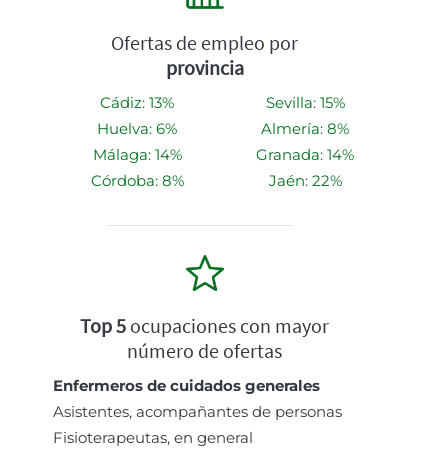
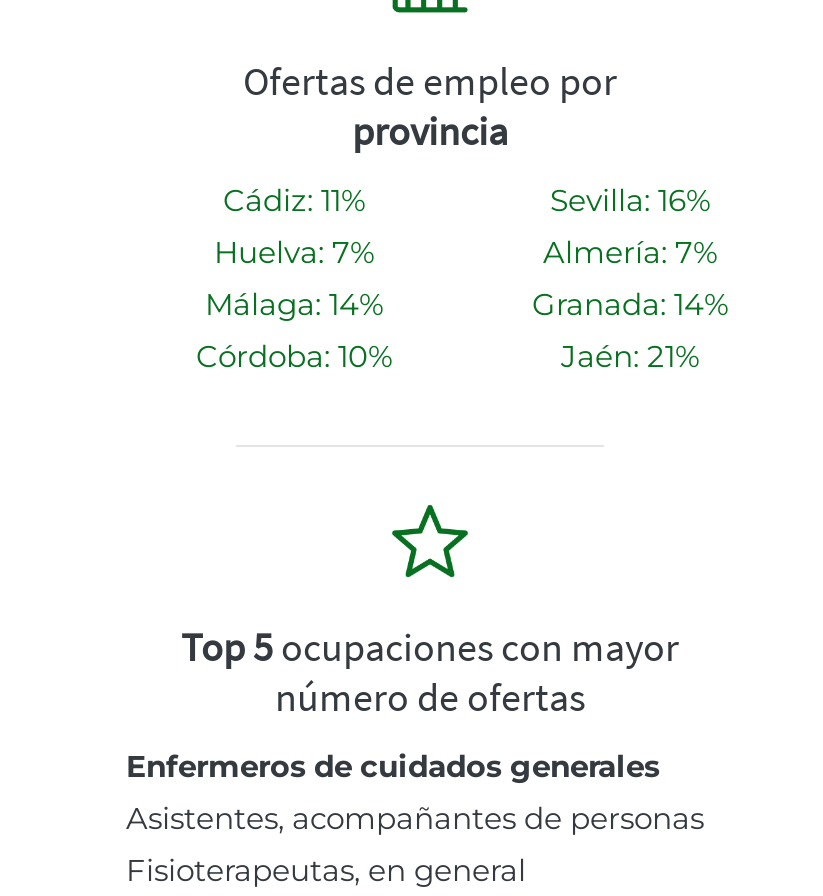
[100,93,174,112] Cádiz: 13% -> [223,180,365,218] Cádiz: 11%
[265,93,344,112] Sevilla: 15% -> [550,180,710,218] Sevilla: 16%
[97,119,177,138] Huelva: 6% -> [214,232,374,270] Huelva: 7%
[261,119,349,138] Almería: 8% -> [543,232,717,270] Almería: 7%
[90,171,183,190] Córdoba: 8% -> [196,336,392,374] Córdoba: 10%
[268,171,341,190] Jaén: 22% -> [561,336,699,374] Jaén: 21%

